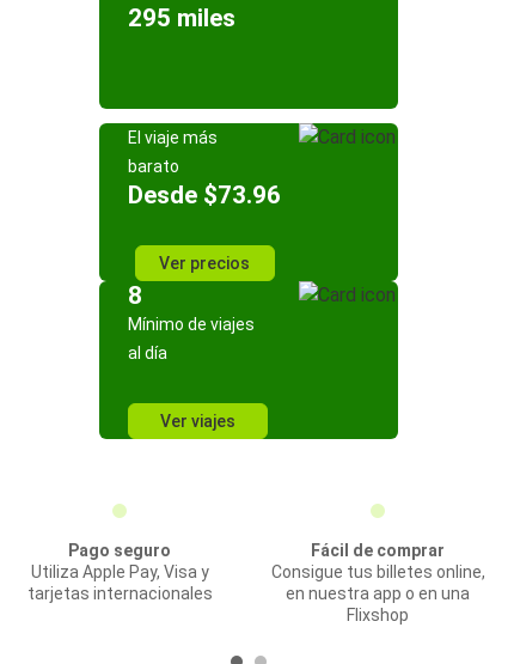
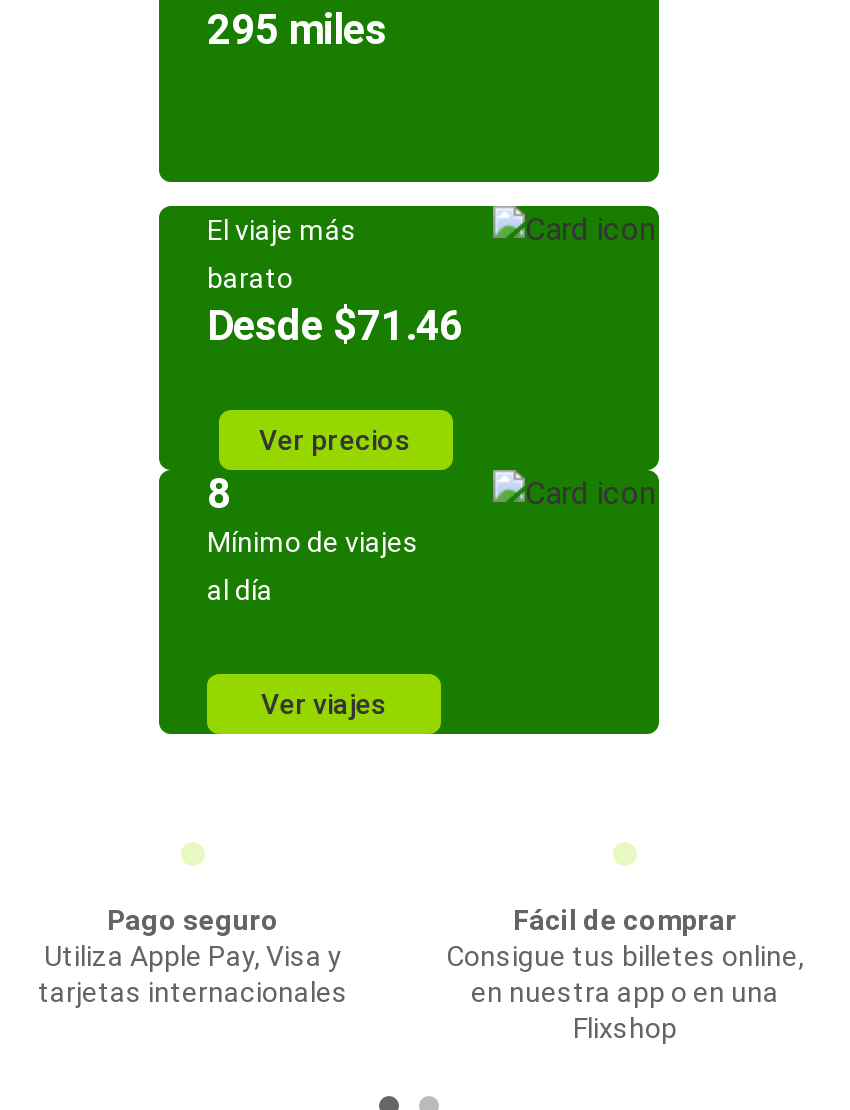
[128,181,281,209] Desde $73.96 -> [207,302,463,350] Desde $71.46

